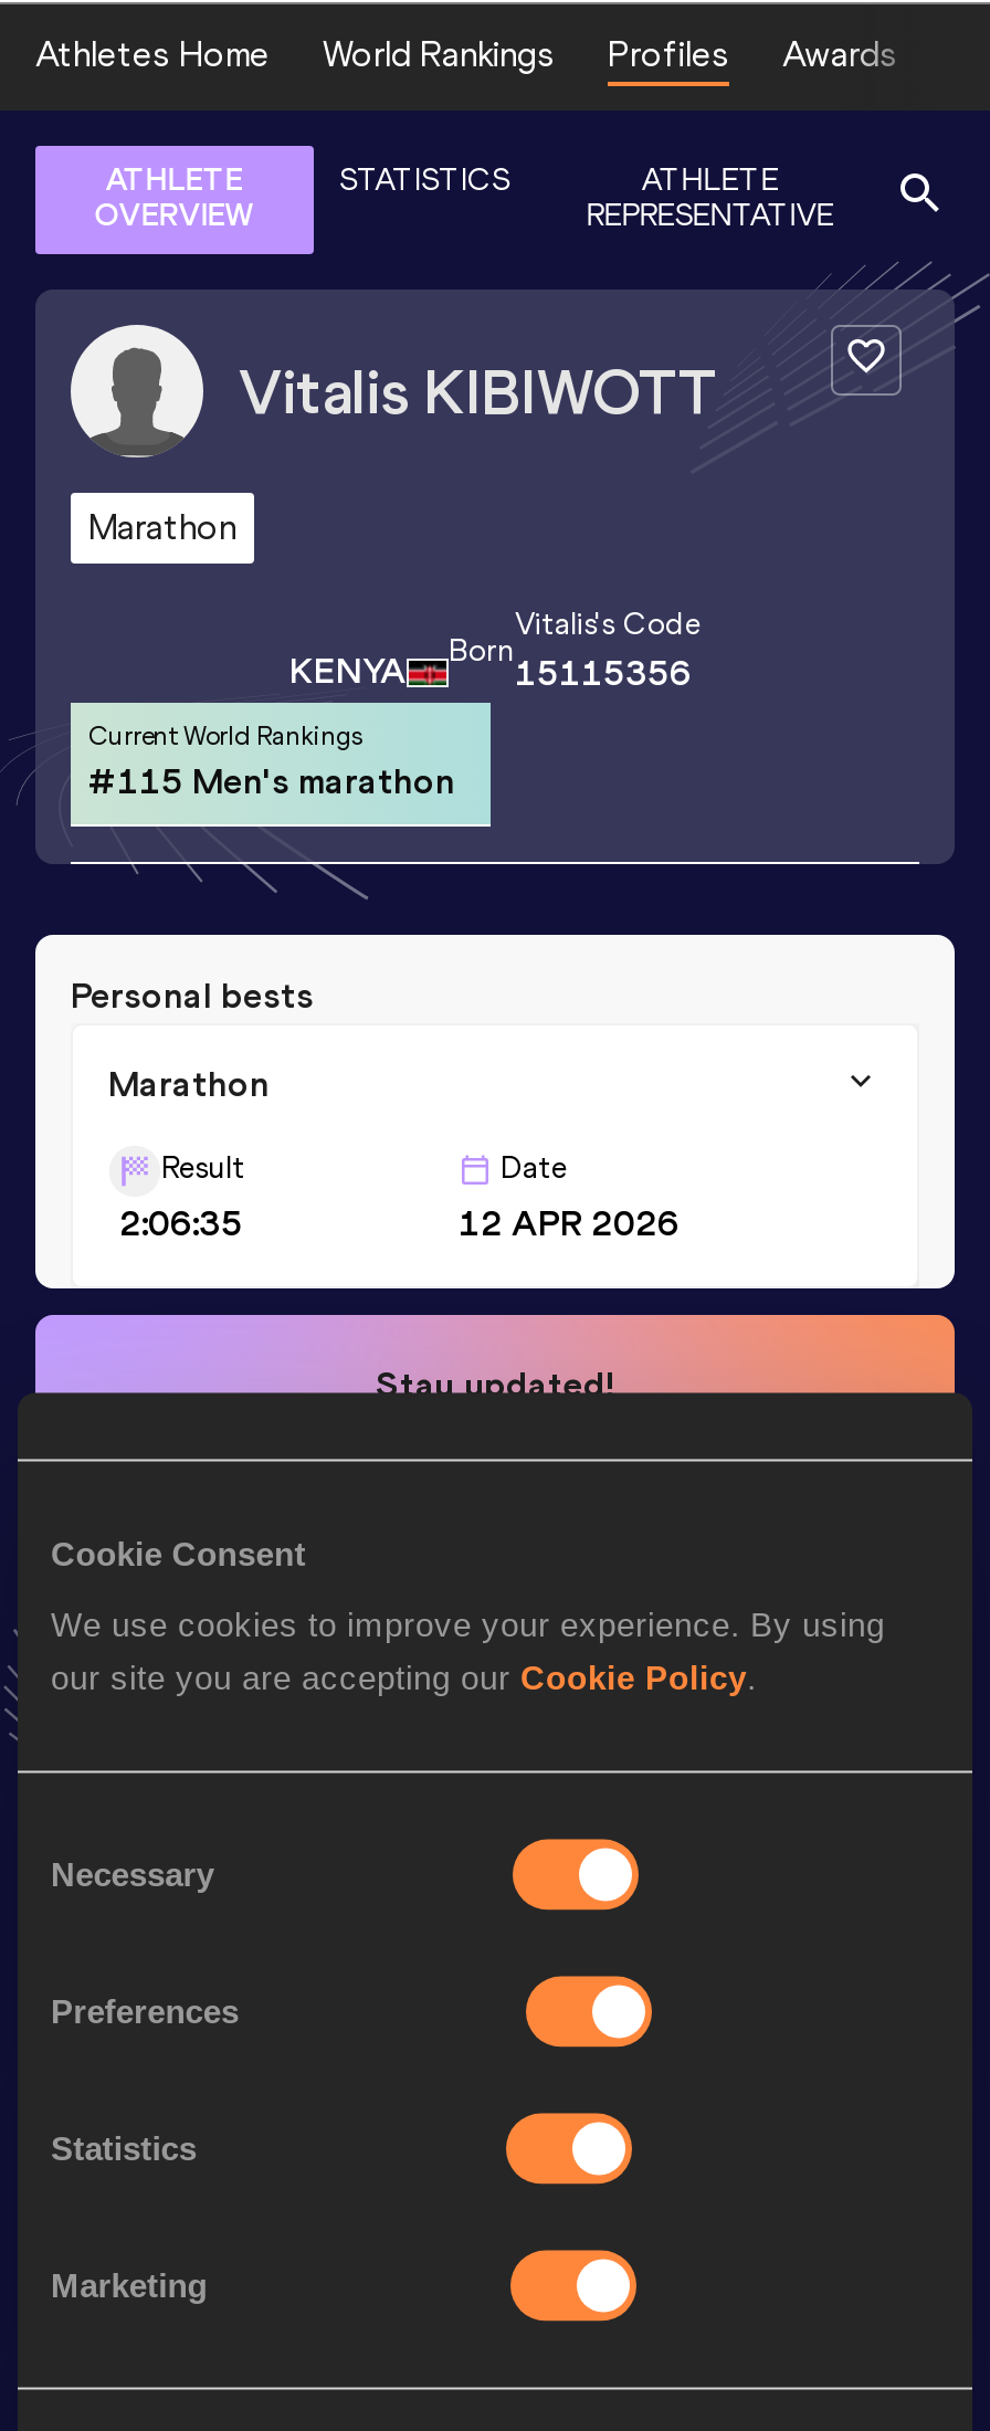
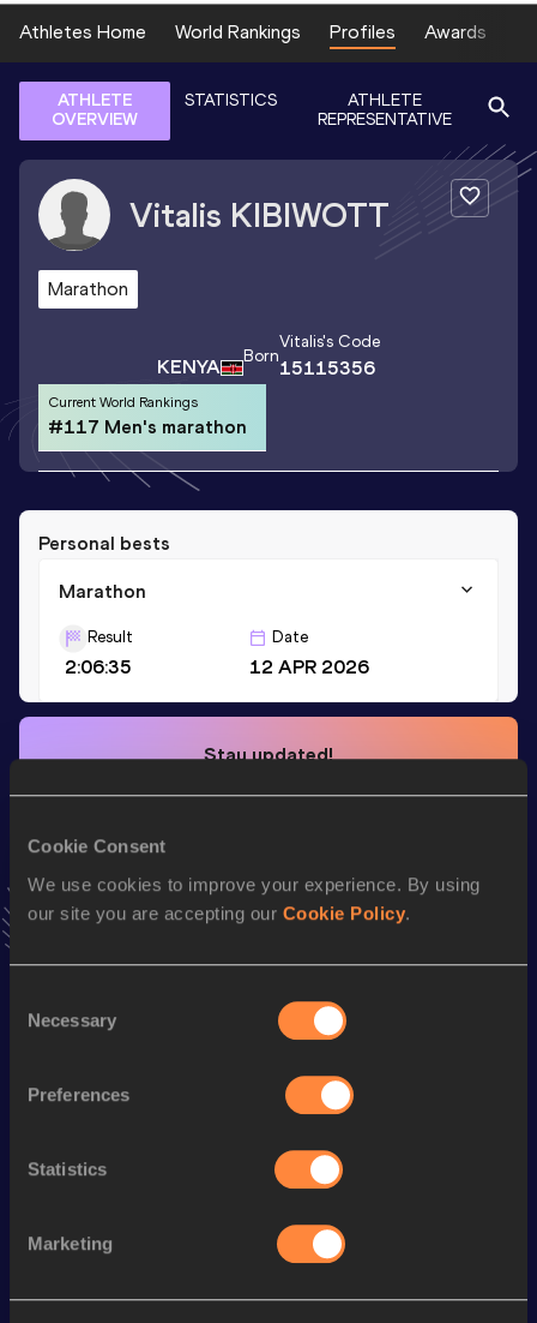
[88,760,455,802] #115 Men's marathon -> [48,415,247,438] #117 Men's marathon

